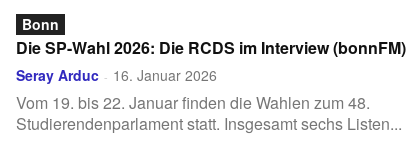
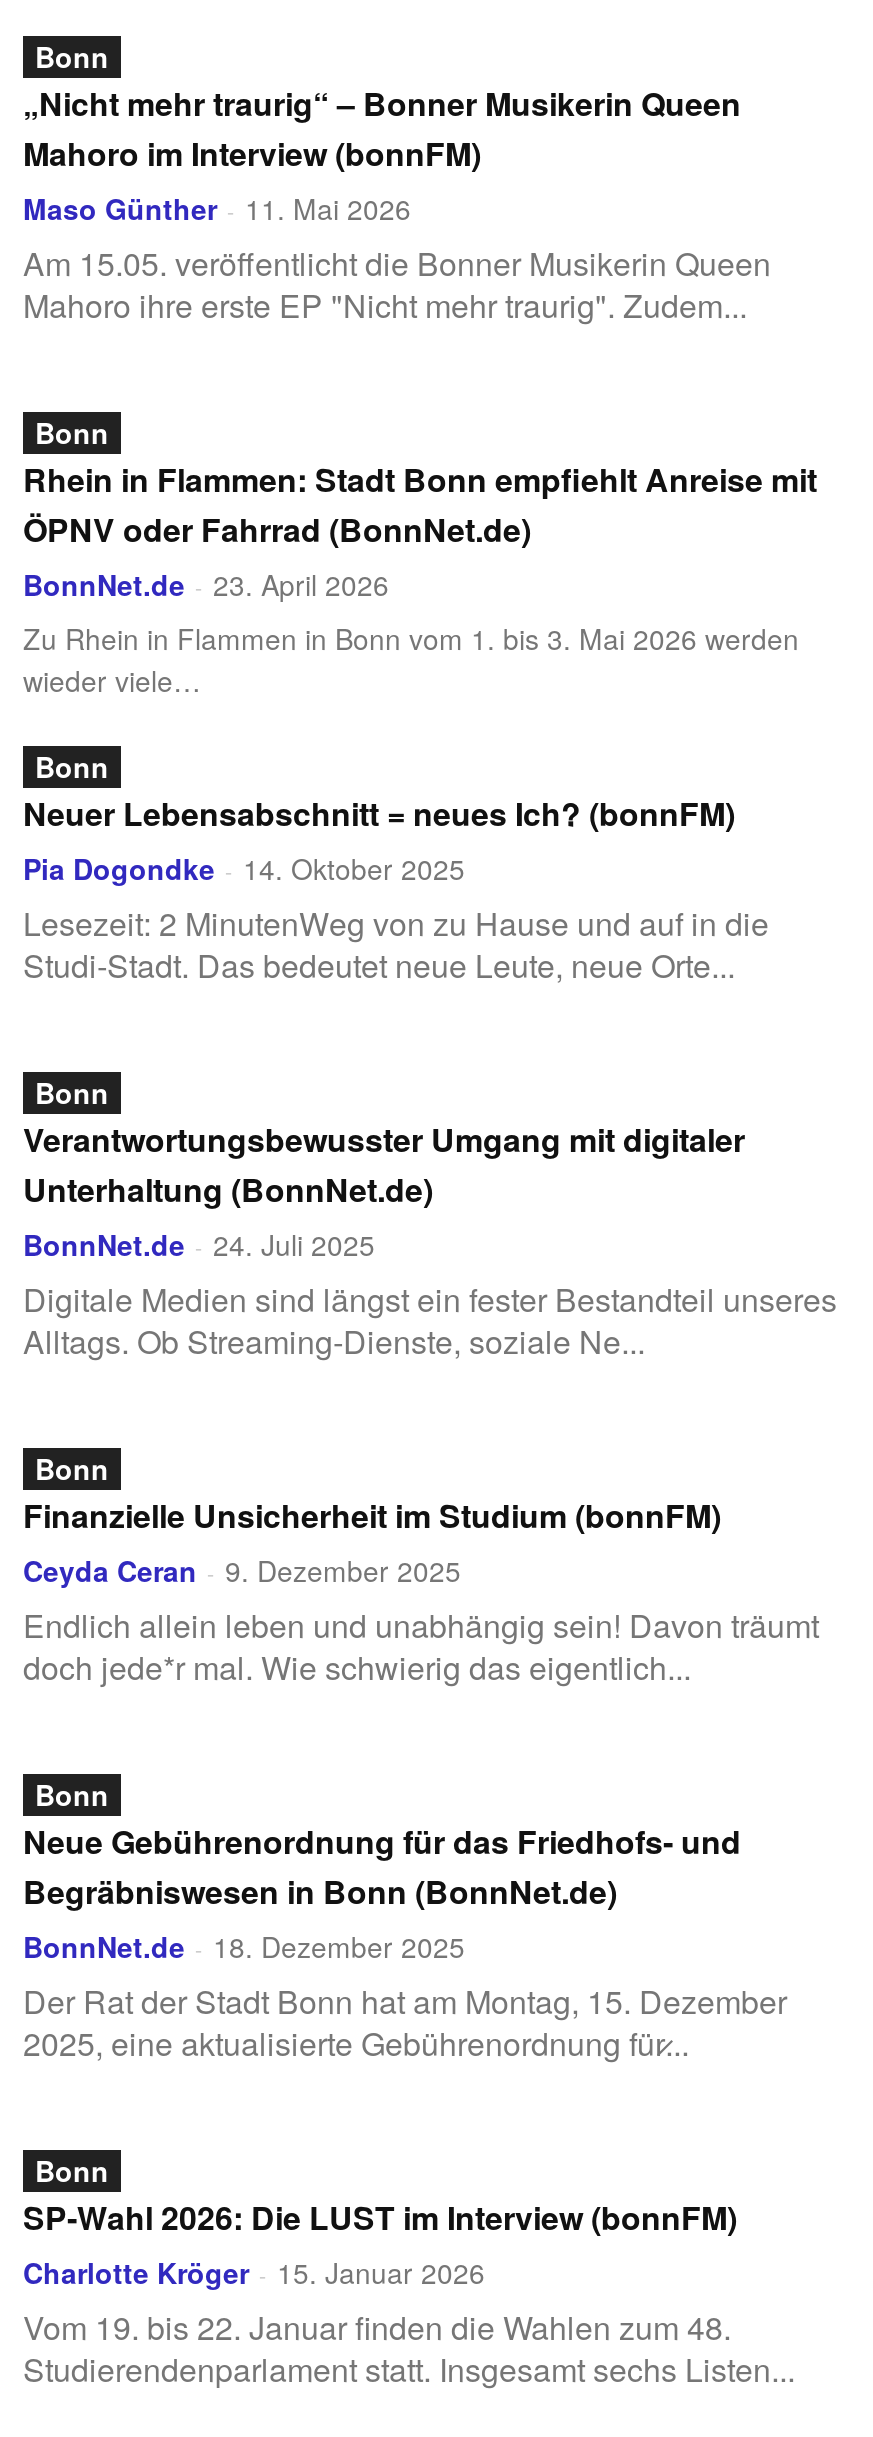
[16,36,406,85] Die SP-Wahl 2026: Die RCDS im Interview (bonnFM) | Seray Arduc - 16. Januar 2026 -> [23,80,837,2292] „Nicht mehr traurig“ – Bonner Musikerin Queen | Mahoro im Interview (bonnFM) | Maso Günther - 11. Mai 2026 | Am 15.05. veröffentlicht die Bonner Musikerin Queen | Mahoro ihre erste EP "Nicht mehr traurig". Zudem... | Bonn | Rhein in Flammen: Stadt Bonn empfiehlt Anreise mit | ÖPNV oder Fahrrad (BonnNet.de) | BonnNet.de - 23. April 2026 | Zu Rhein in Flammen in Bonn vom 1. bis 3. Mai 2026 werden | wieder viele… | Bonn | Neuer Lebensabschnitt = neues Ich? (bonnFM) | Pia Dogondke - 14. Oktober 2025 | Lesezeit: 2 MinutenWeg von zu Hause und auf in die | Studi-Stadt. Das bedeutet neue Leute, neue Orte... | Bonn | Verantwortungsbewusster Umgang mit digitaler | Unterhaltung (BonnNet.de) | BonnNet.de - 24. Juli 2025 | Digitale Medien sind längst ein fester Bestandteil unseres | Alltags. Ob Streaming-Dienste, soziale Ne... | Bonn | Finanzielle Unsicherheit im Studium (bonnFM) | Ceyda Ceran - 9. Dezember 2025 | Endlich allein leben und unabhängig sein! Davon träumt | doch jede*r mal. Wie schwierig das eigentlich... | Bonn | Neue Gebührenordnung für das Friedhofs- und | Begräbniswesen in Bonn (BonnNet.de) | BonnNet.de - 18. Dezember 2025 | Der Rat der Stadt Bonn hat am Montag, 15. Dezember | 2025, eine aktualisierte Gebührenordnung für̷... | Bonn | SP-Wahl 2026: Die LUST im Interview (bonnFM) | Charlotte Kröger - 15. Januar 2026

